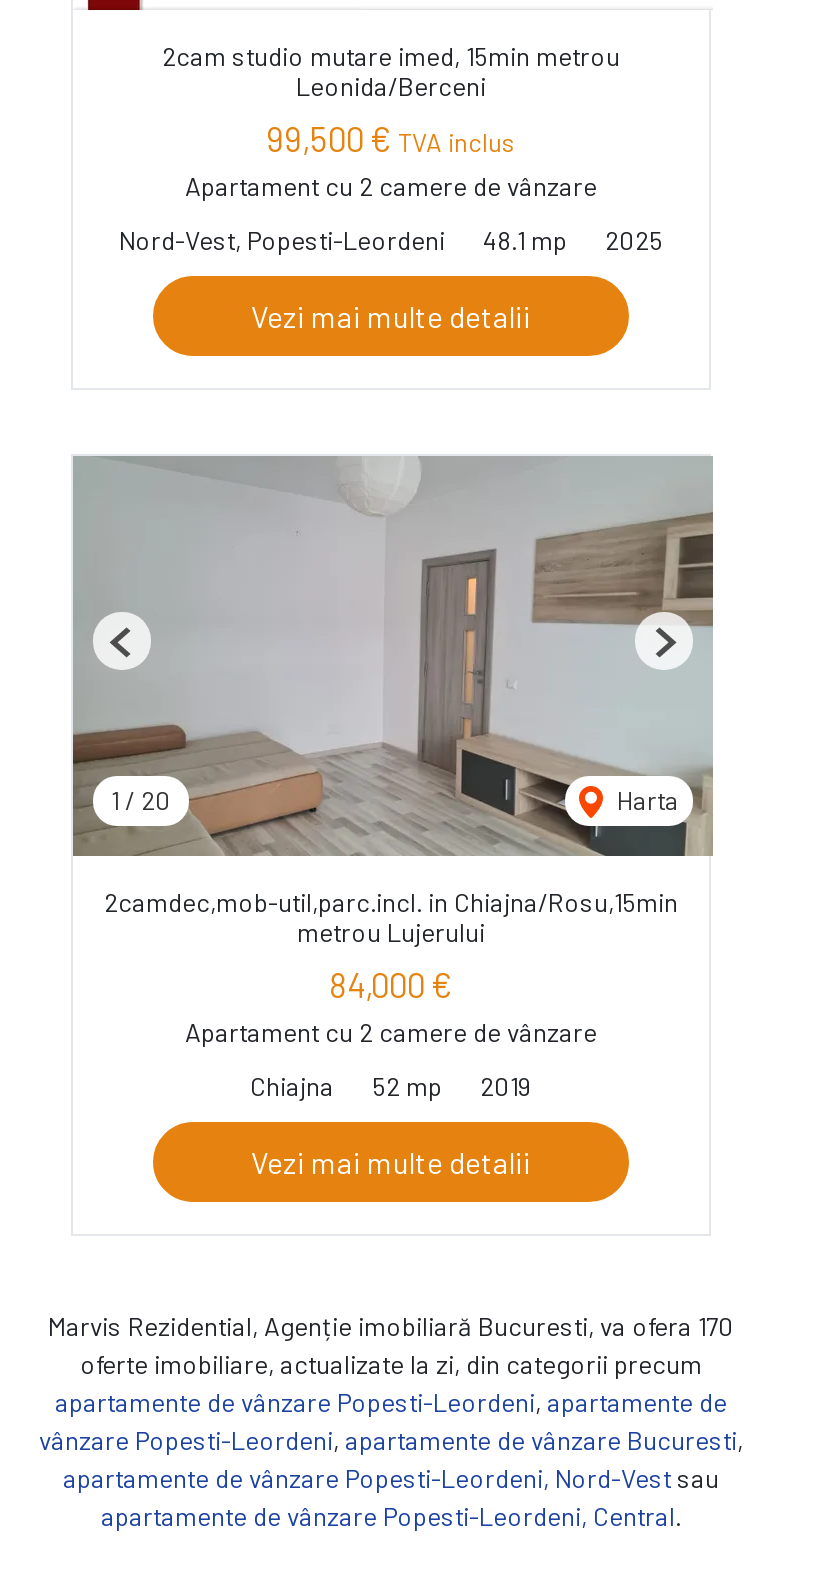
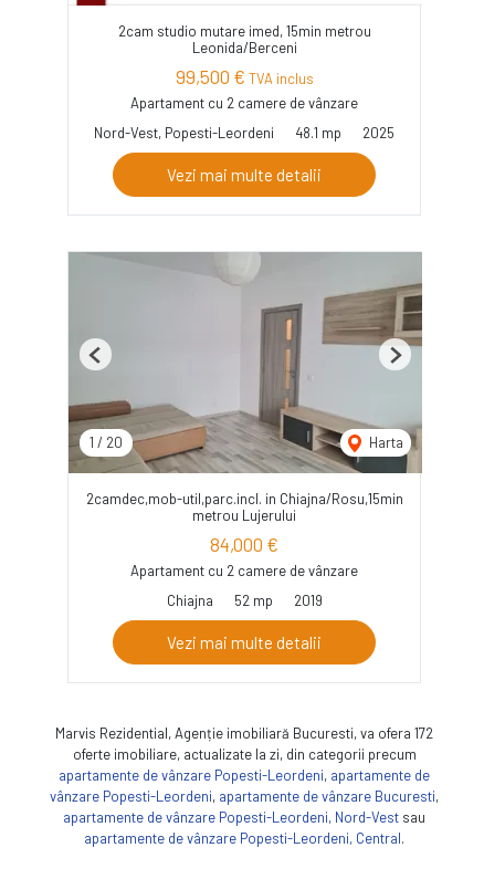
[48,1310,734,1342] Marvis Rezidential, Agenție imobiliară Bucuresti, va ofera 170 -> [55,724,433,742] Marvis Rezidential, Agenție imobiliară Bucuresti, va ofera 172

